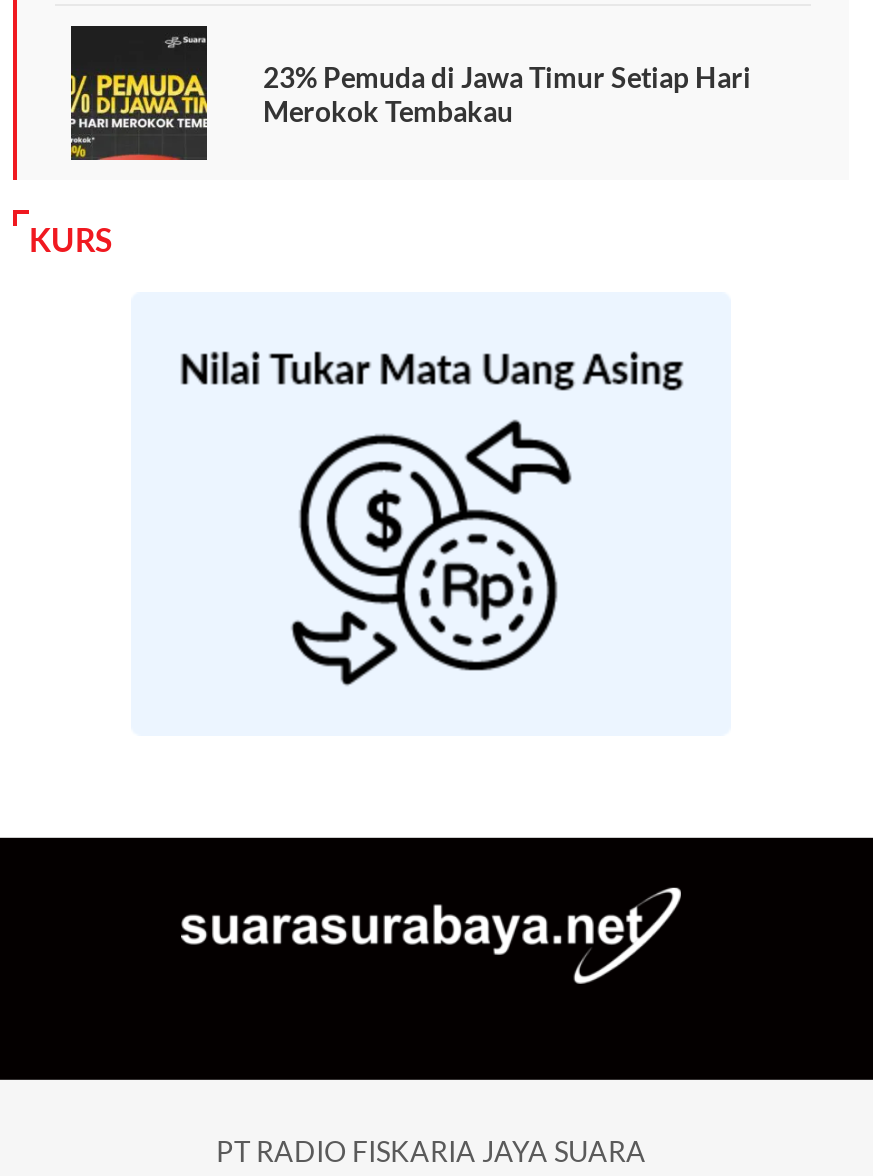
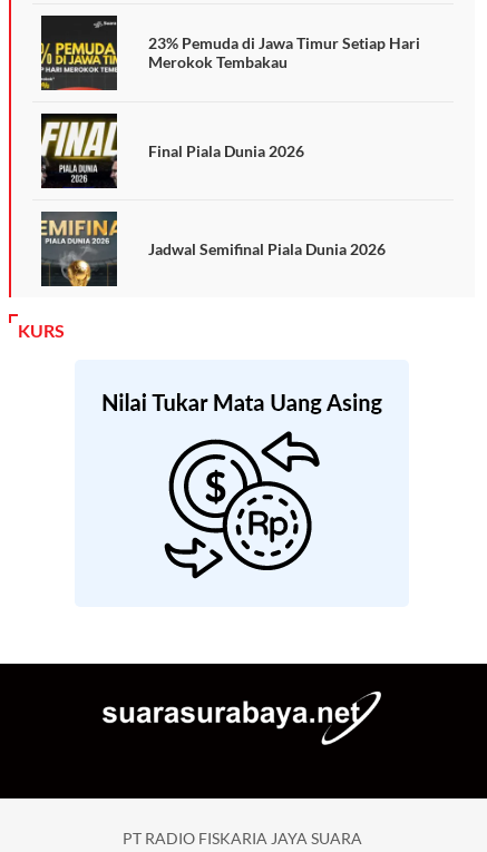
none -> [40,112,304,189] [image] | Final Piala Dunia 2026
none -> [40,212,386,287] [image] | Jadwal Semifinal Piala Dunia 2026

